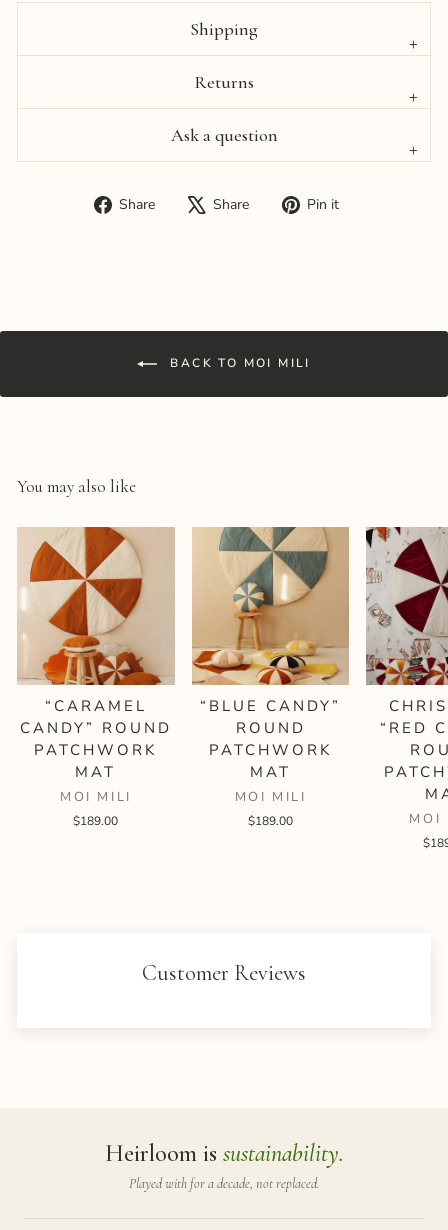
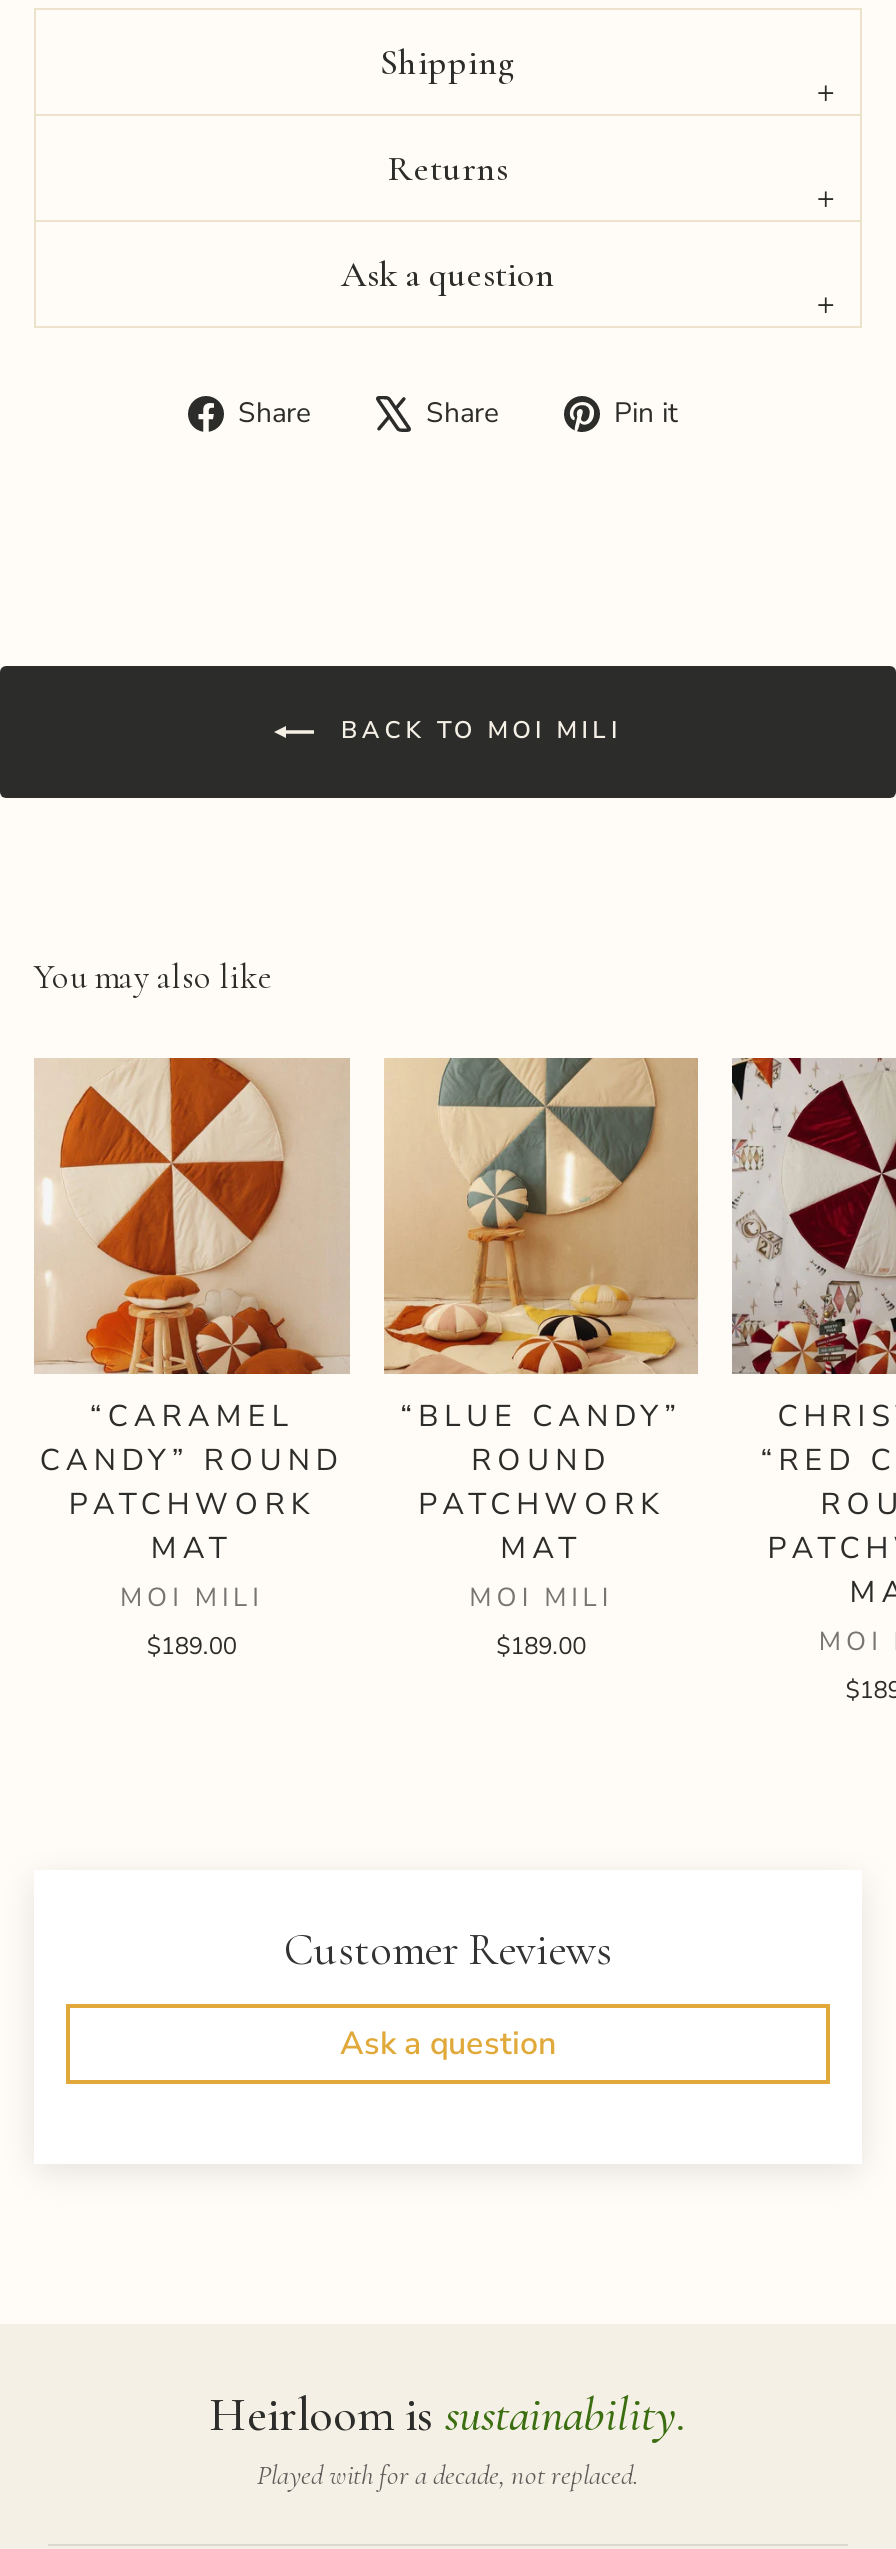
none -> [340,2022,556,2066] Ask a question

